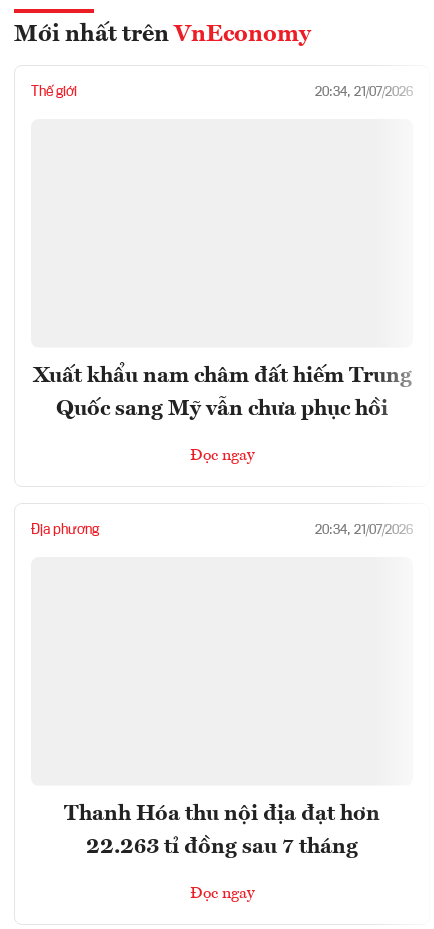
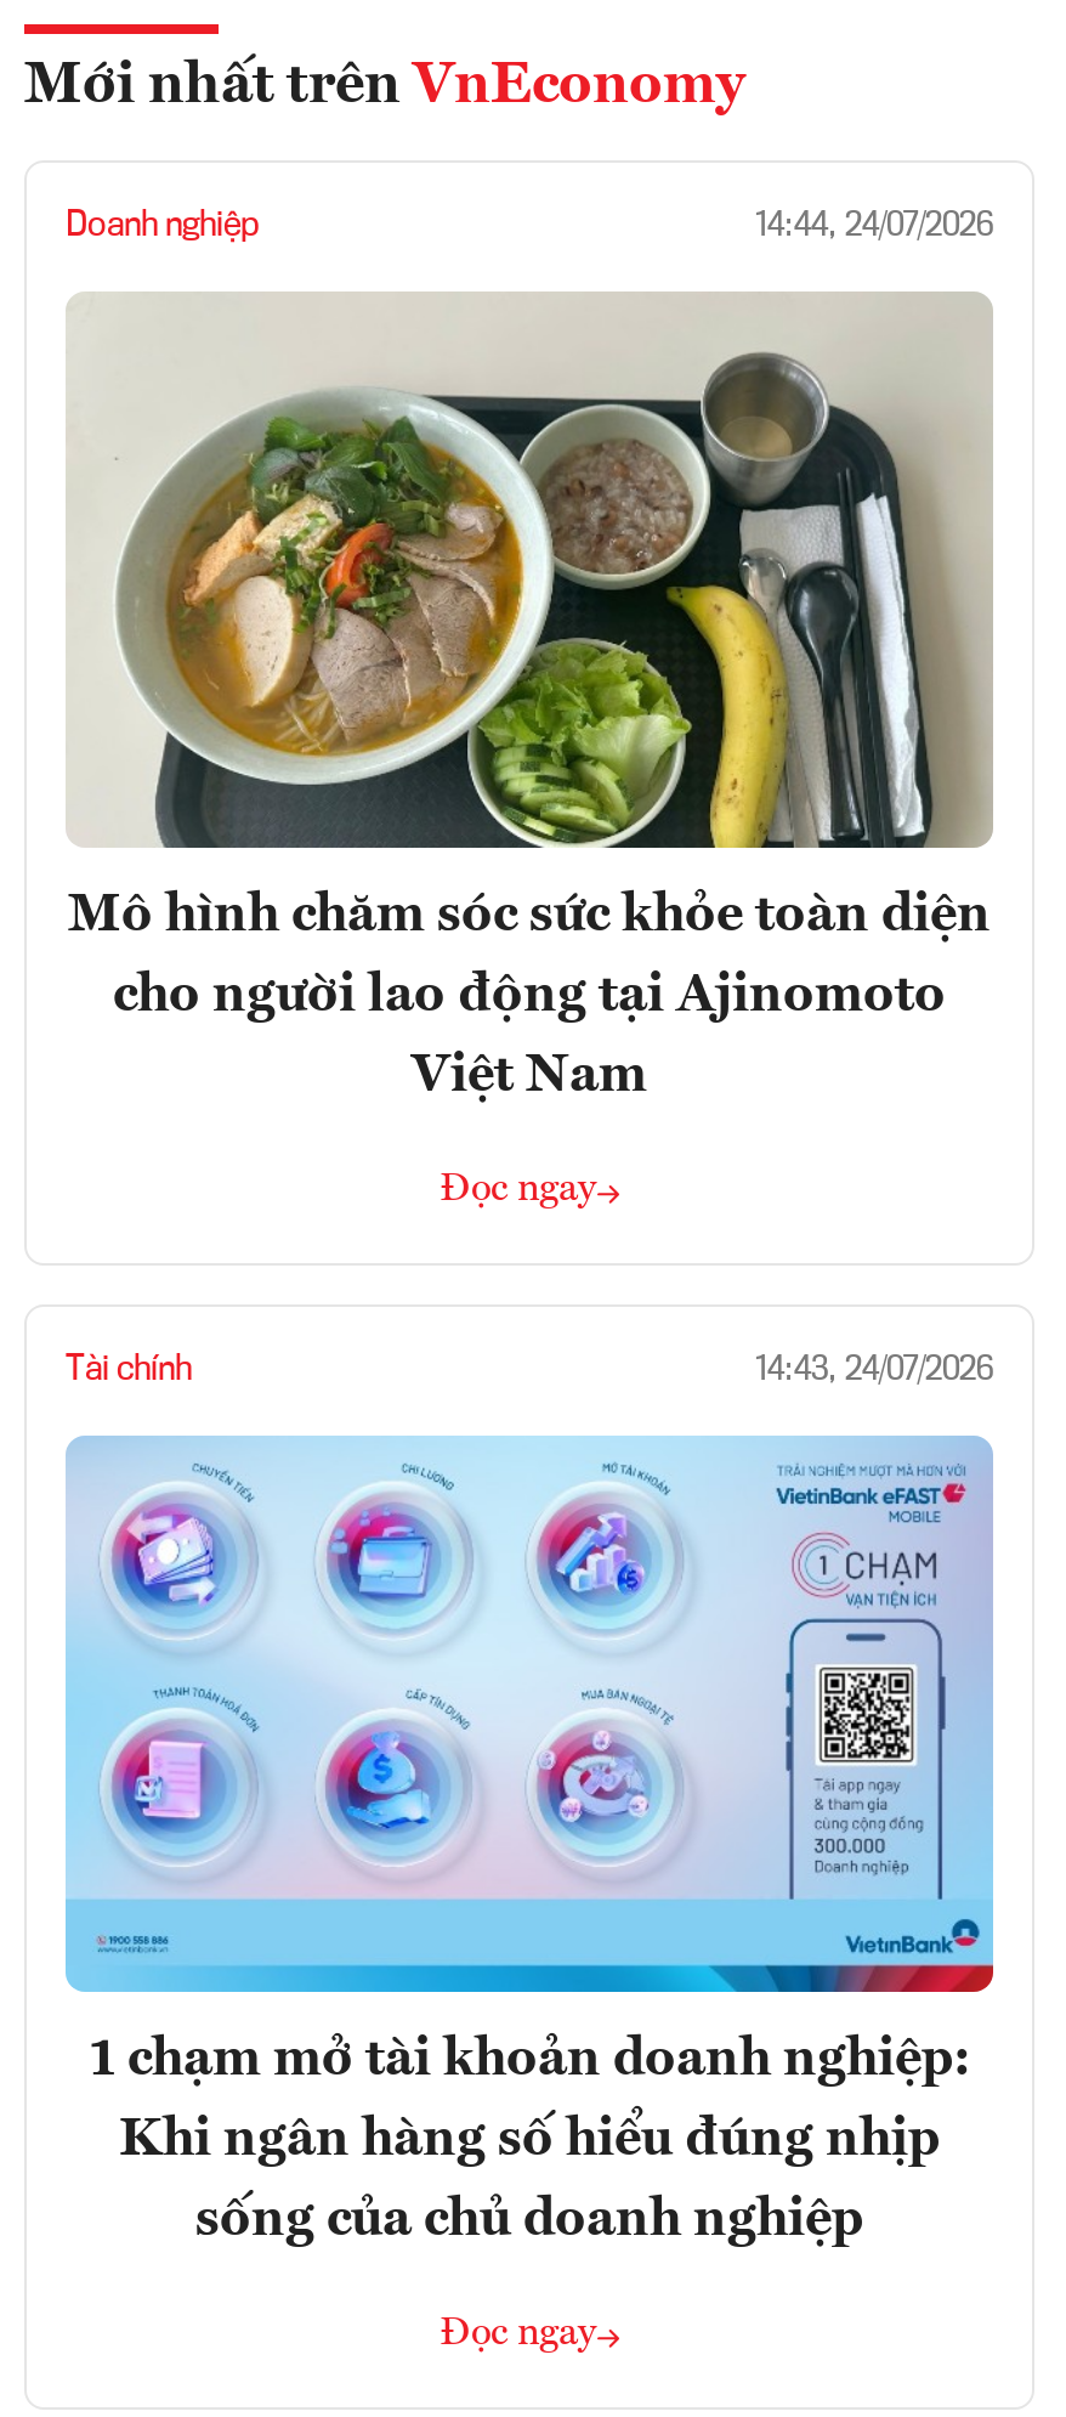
none -> [68,294,993,850] [image]
[31,85,413,99] Thế giới | 20:34, 21/07/2026 -> [66,209,993,243] Doanh nghiệp | 14:44, 24/07/2026
[32,365,411,420] Xuất khẩu nam châm đất hiếm Trung | Quốc sang Mỹ vẫn chưa phục hồi -> [68,890,991,1103] Mô hình chăm sóc sức khỏe toàn diện | cho người lao động tại Ajinomoto | Việt Nam
none -> [66,1436,996,1994] [image]
[31,523,413,537] Địa phương | 20:34, 21/07/2026 -> [66,1354,993,1388] Tài chính | 14:43, 24/07/2026
[64,803,380,858] Thanh Hóa thu nội địa đạt hơn | 22.263 tỉ đồng sau 7 tháng -> [89,2034,970,2248] 1 chạm mở tài khoản doanh nghiệp: | Khi ngân hàng số hiểu đúng nhịp | sống của chủ doanh nghiệp

